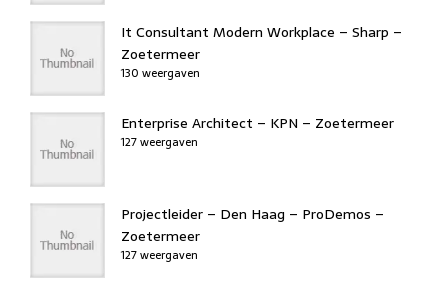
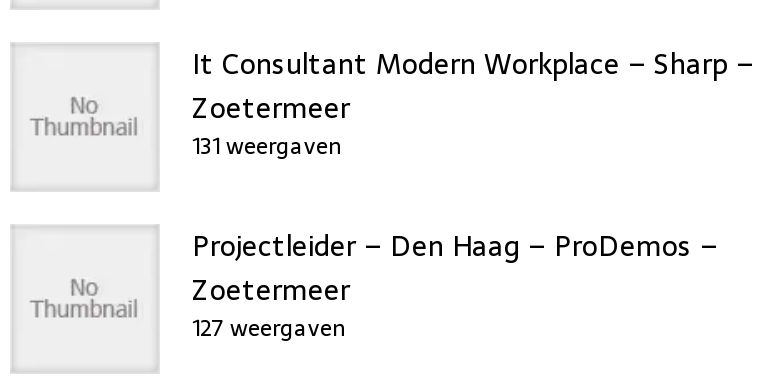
[121,64,394,151] 130 weergaven | Enterprise Architect – KPN – Zoetermeer | 127 weergaven -> [192,128,342,164] 131 weergaven

